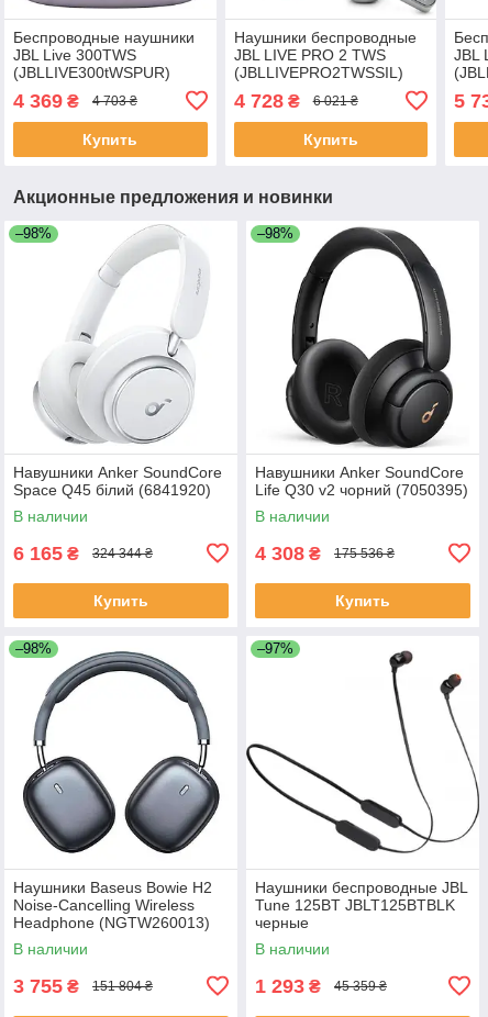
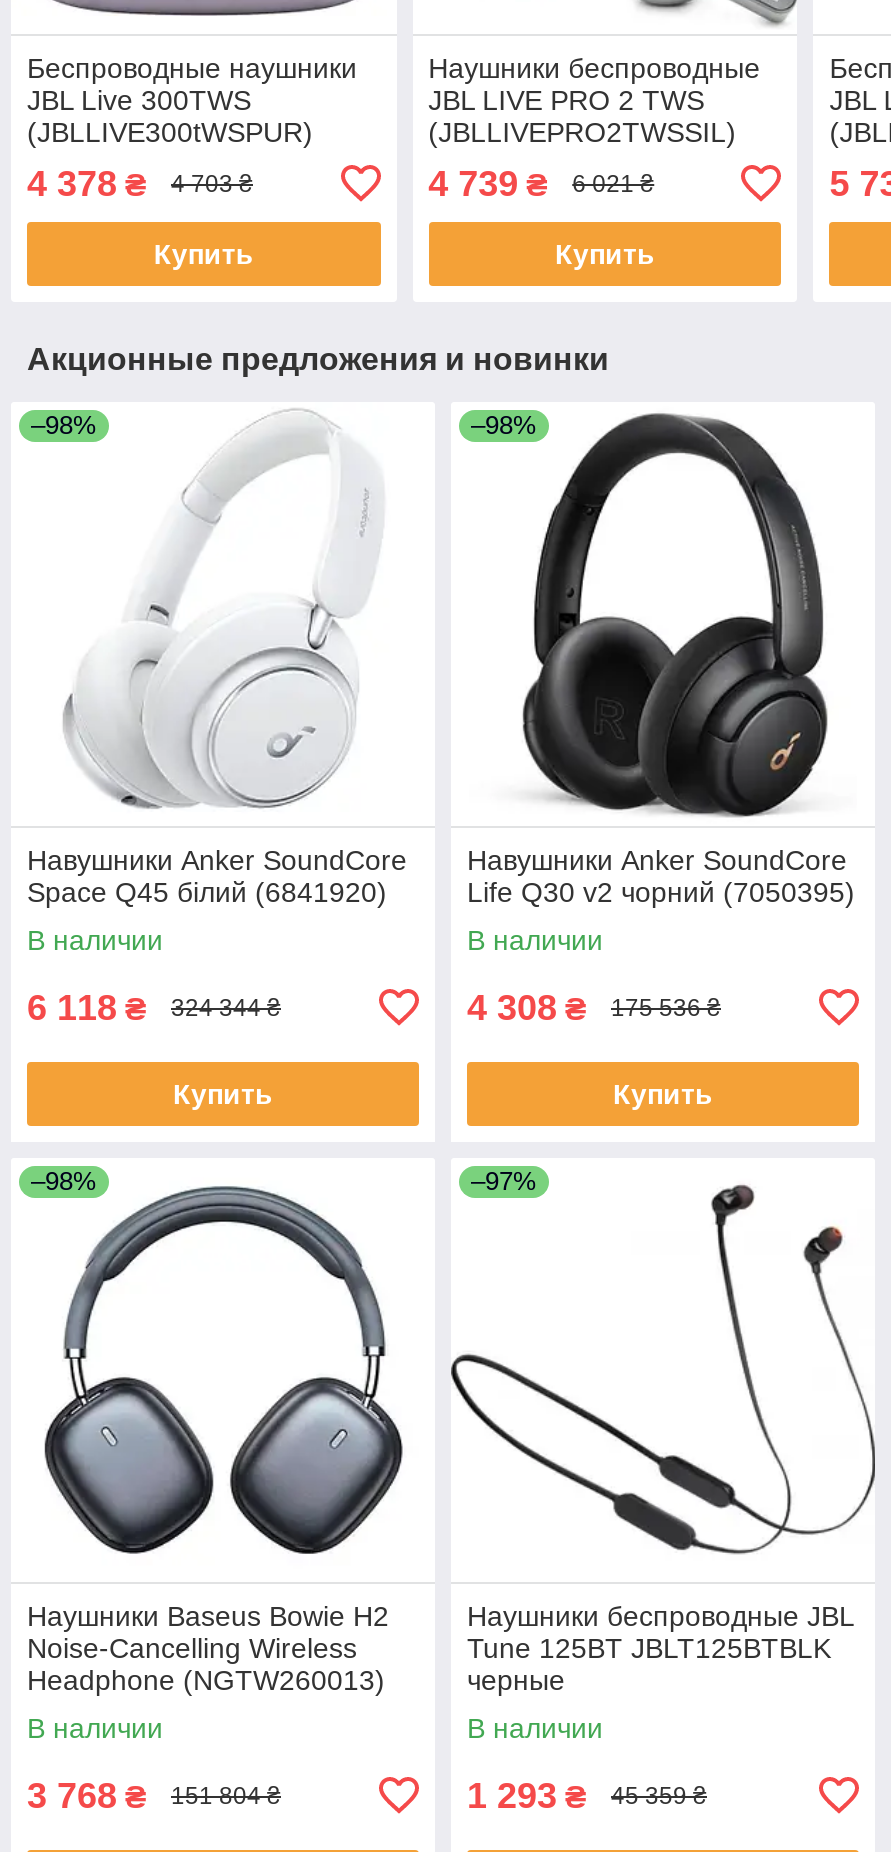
[13,90,79,112] 4 369 ₴ -> [27,164,147,204] 4 378 ₴
[234,90,300,112] 4 728 ₴ -> [428,164,548,204] 4 739 ₴
[13,542,153,564] 6 165 ₴ 324 344 ₴ -> [27,988,281,1028] 6 118 ₴ 324 344 ₴
[13,975,153,997] 3 755 ₴ 151 804 ₴ -> [27,1776,281,1816] 3 768 ₴ 151 804 ₴

